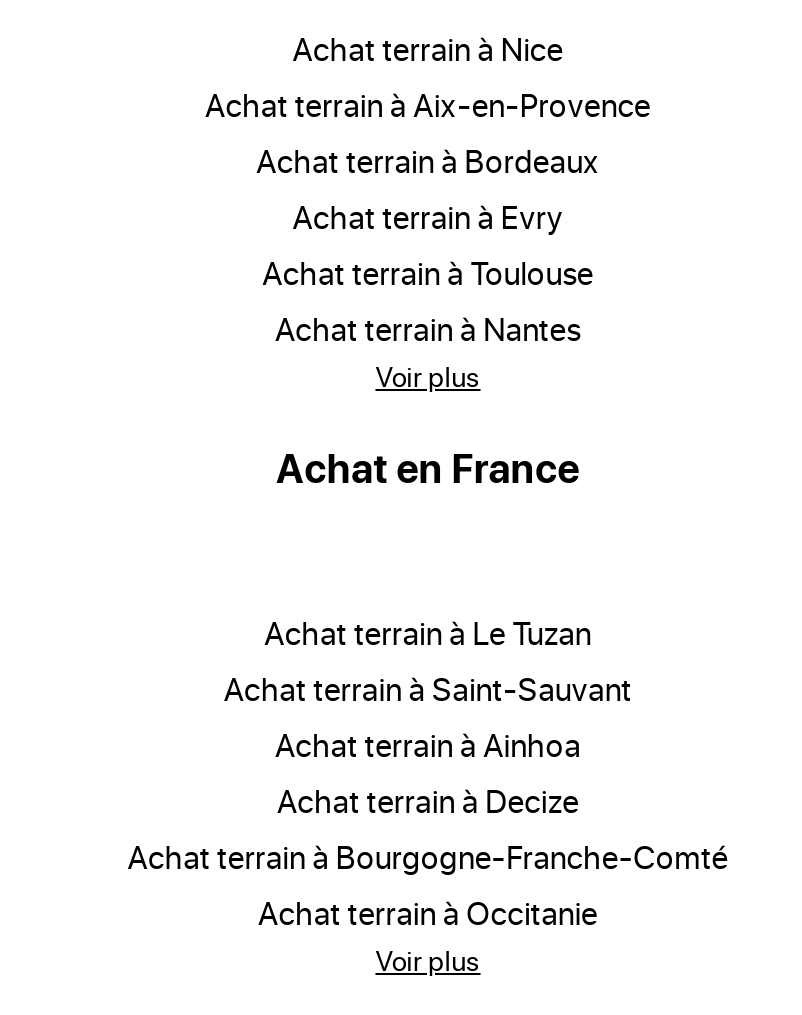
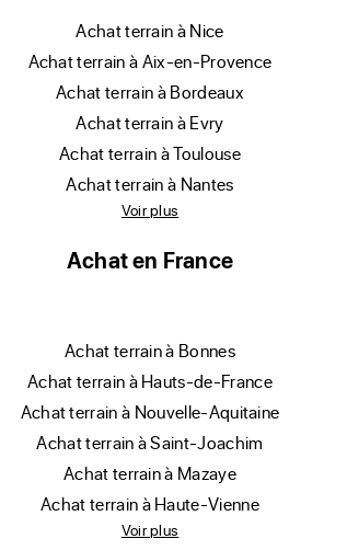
[148,611,728,933] achat terrain à Le Tuzan | achat terrain à Saint-Sauvant | achat terrain à Ainhoa | achat terrain à Decize | achat terrain à Bourgogne-Franche-Comté | achat terrain à Occitanie -> [32,339,280,515] achat terrain à Bonnes | achat terrain à Hauts-de-France | achat terrain à Nouvelle-Aquitaine | achat terrain à Saint-Joachim | achat terrain à Mazaye | achat terrain à Haute-Vienne

